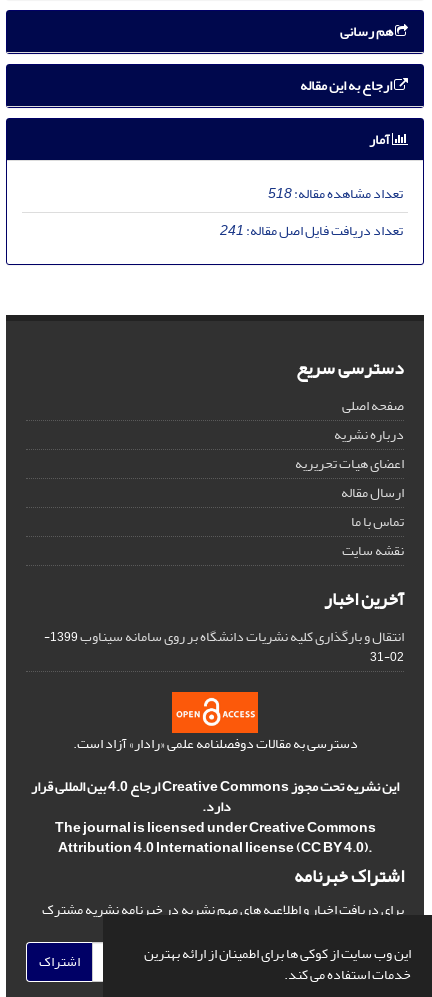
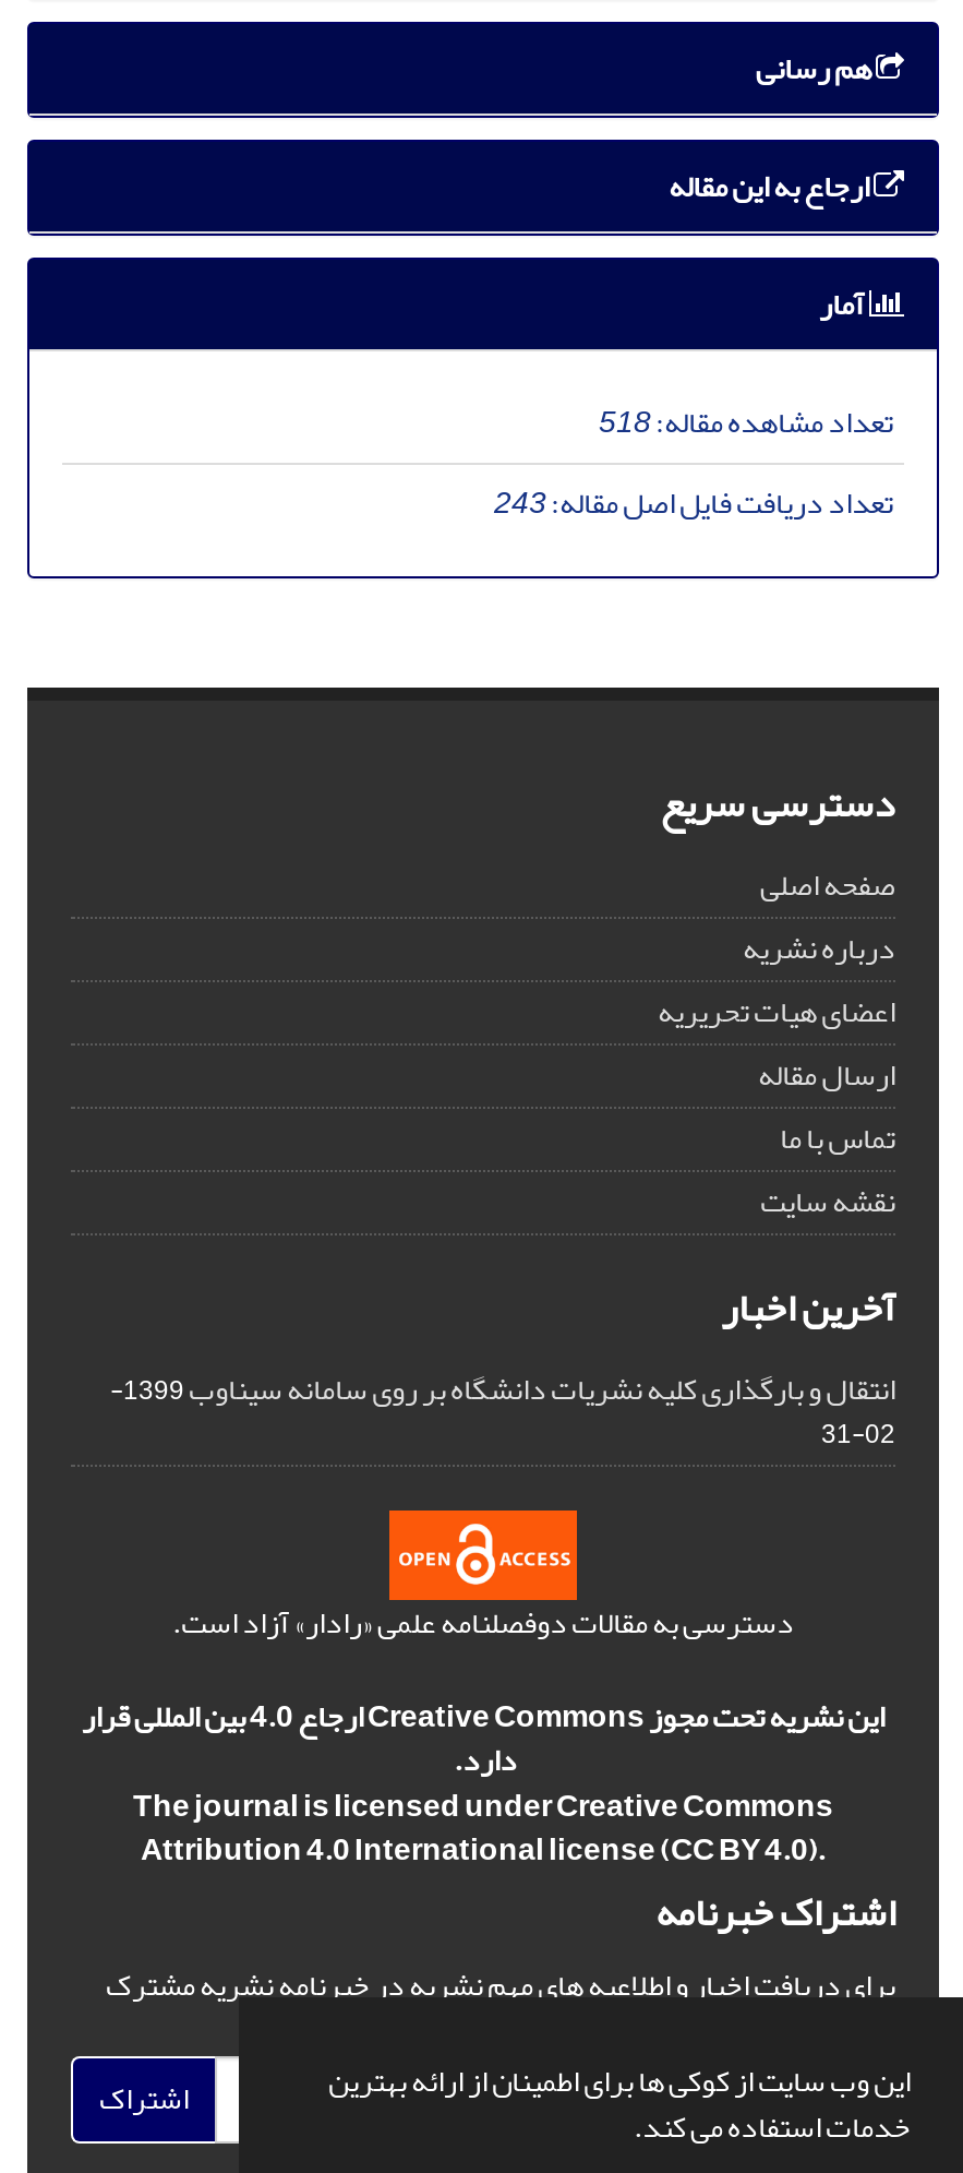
[220,217,403,244] تعداد دریافت فایل اصل مقاله:241 -> [494,473,893,532] تعداد دریافت فایل اصل مقاله:243

